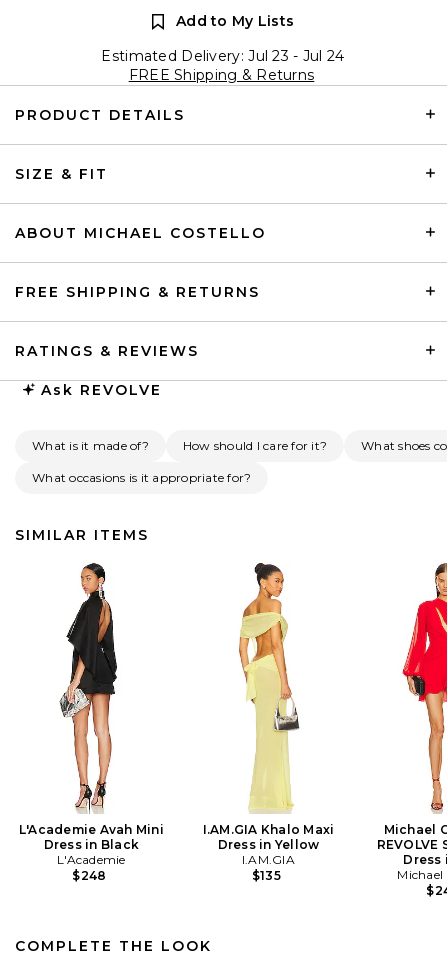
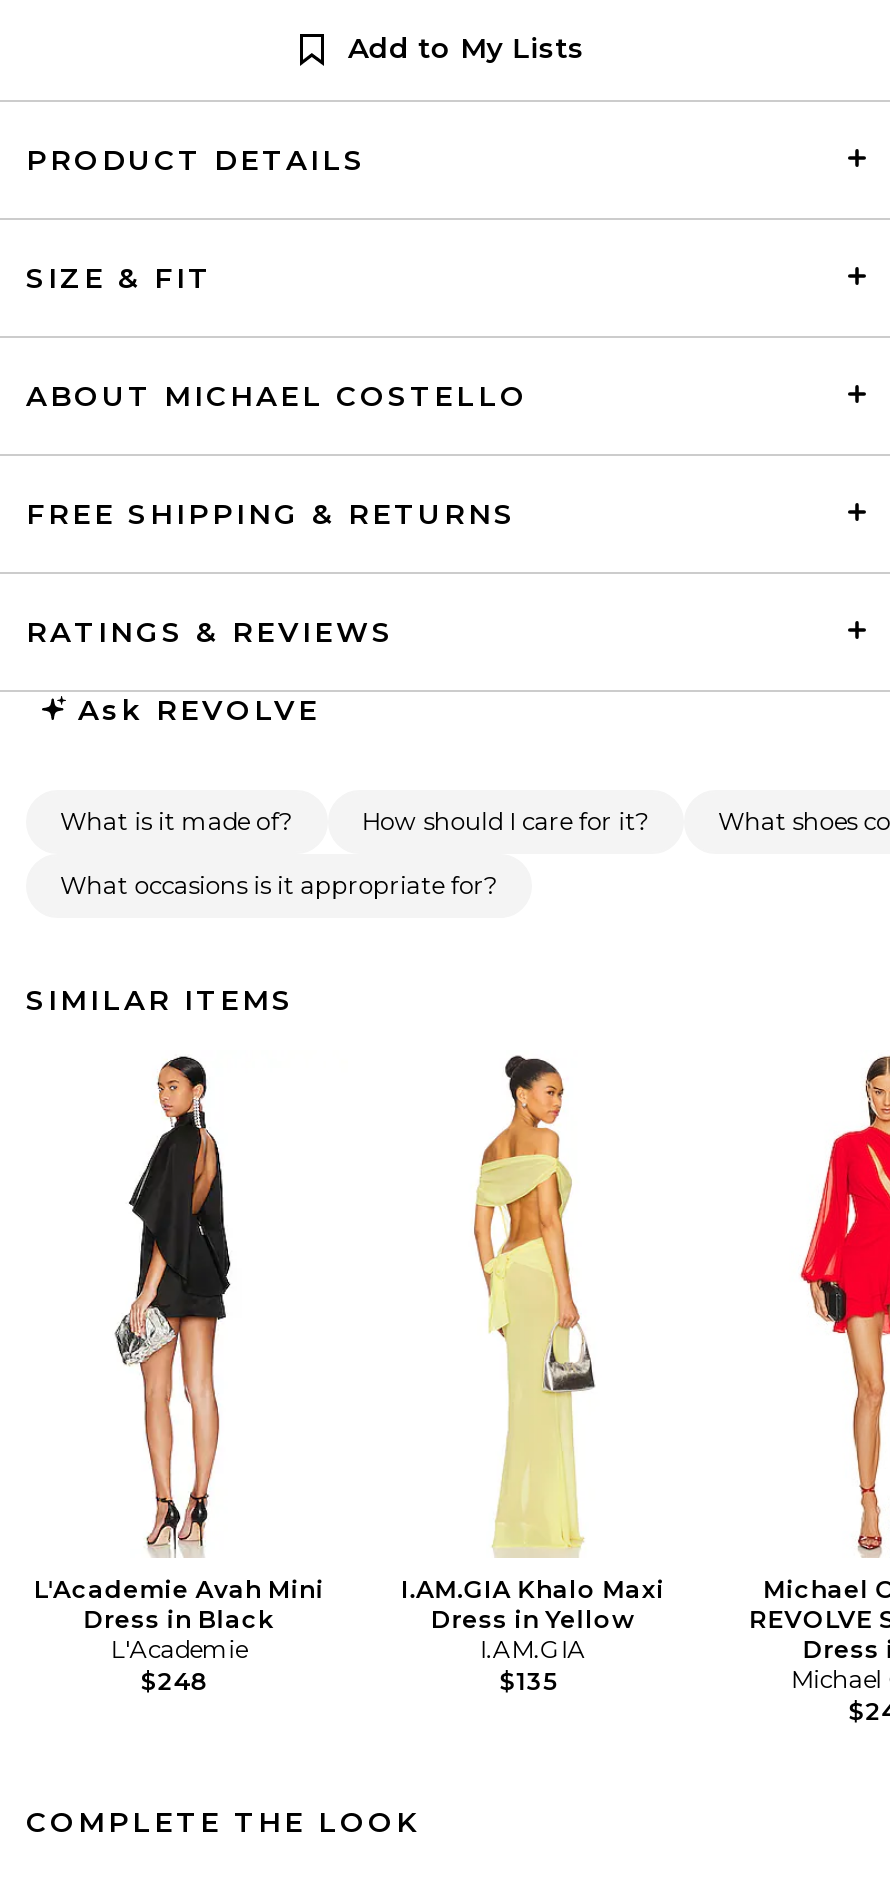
[101,47,345,84] Estimated Delivery: Jul 23 - Jul 24 | FREE Shipping & Returns -> none

